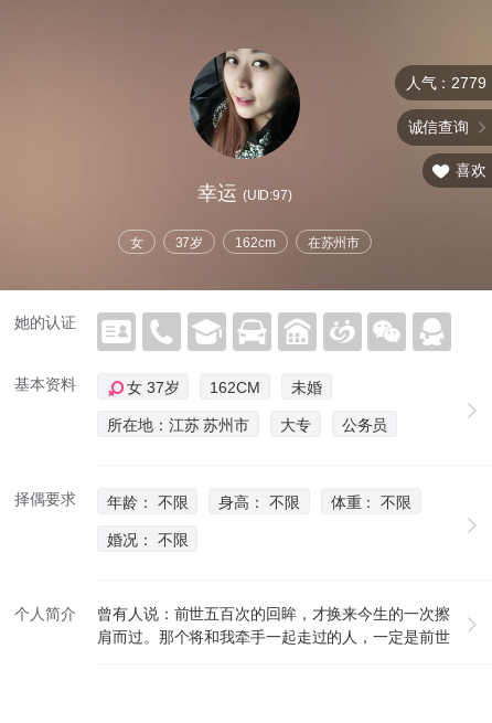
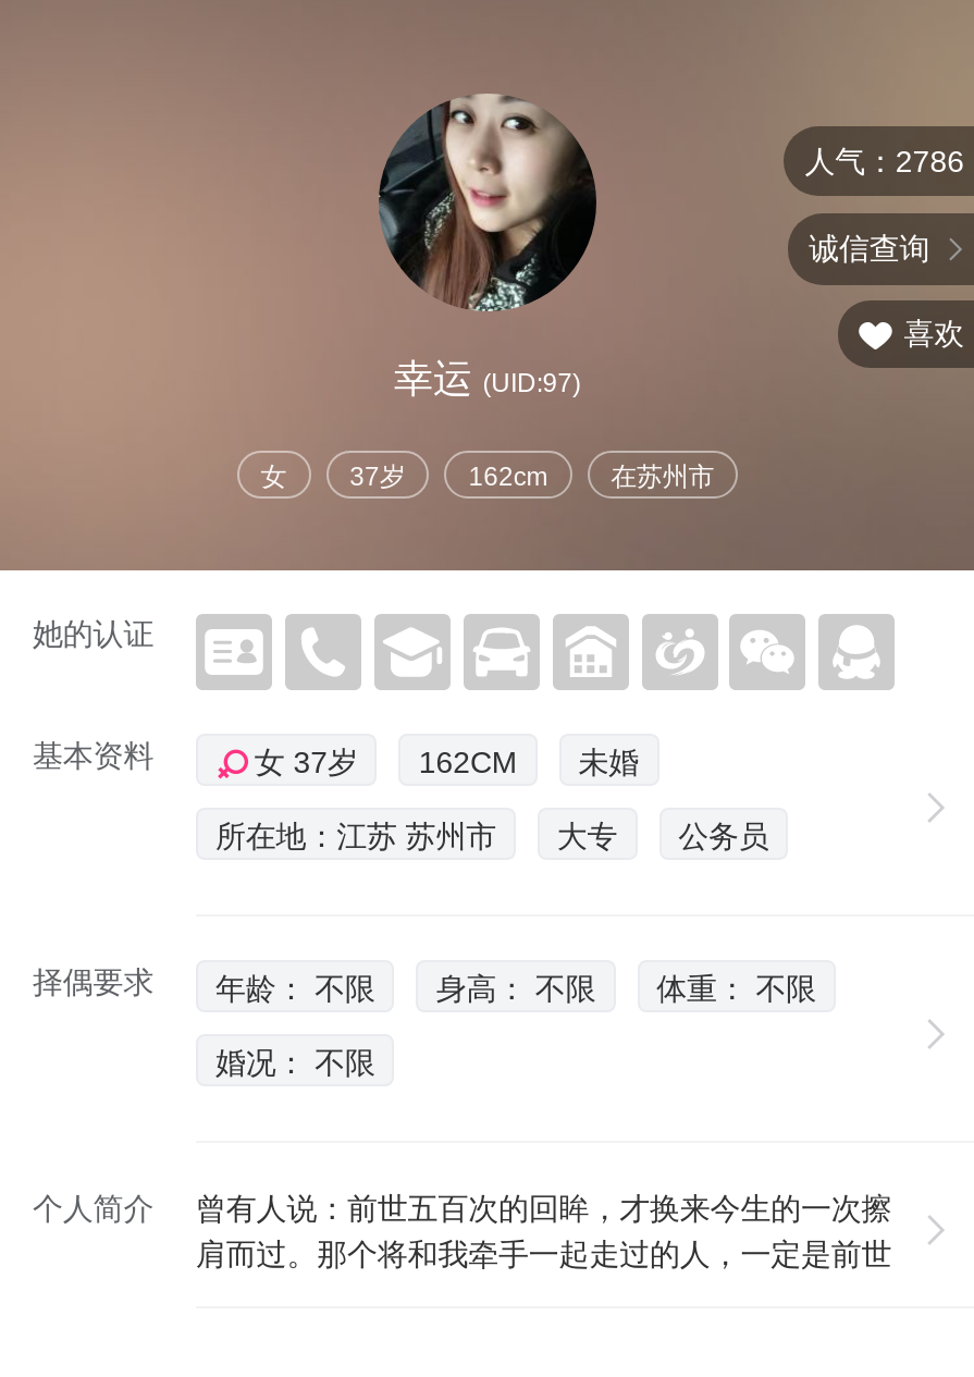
[406,74,486,92] 人气：2779 -> [805,144,964,179] 人气：2786

